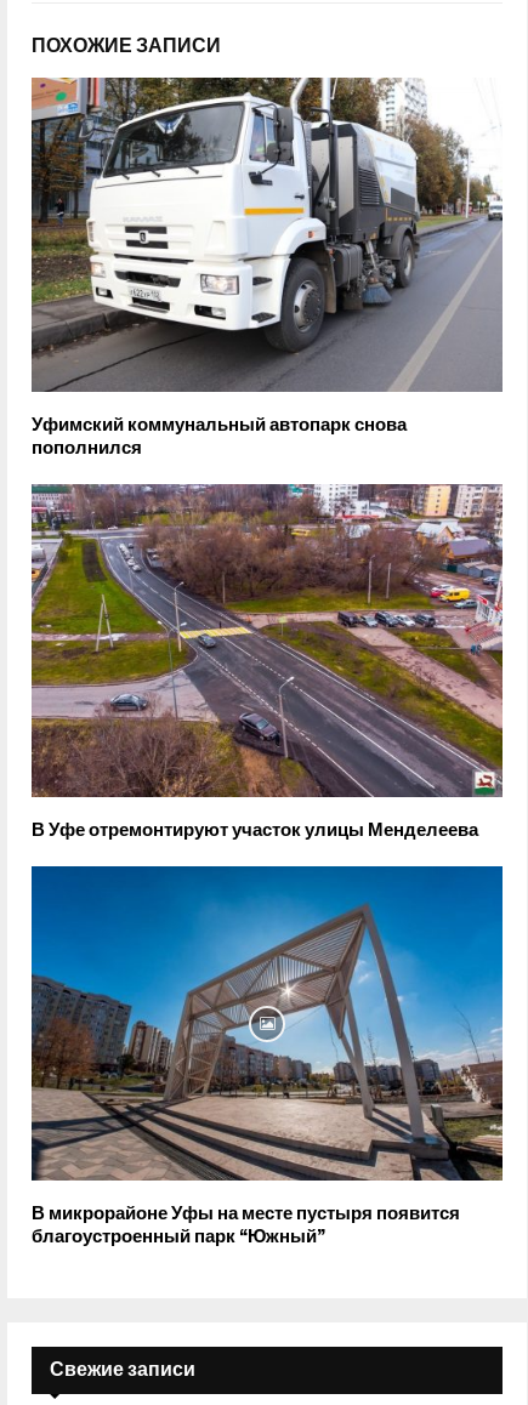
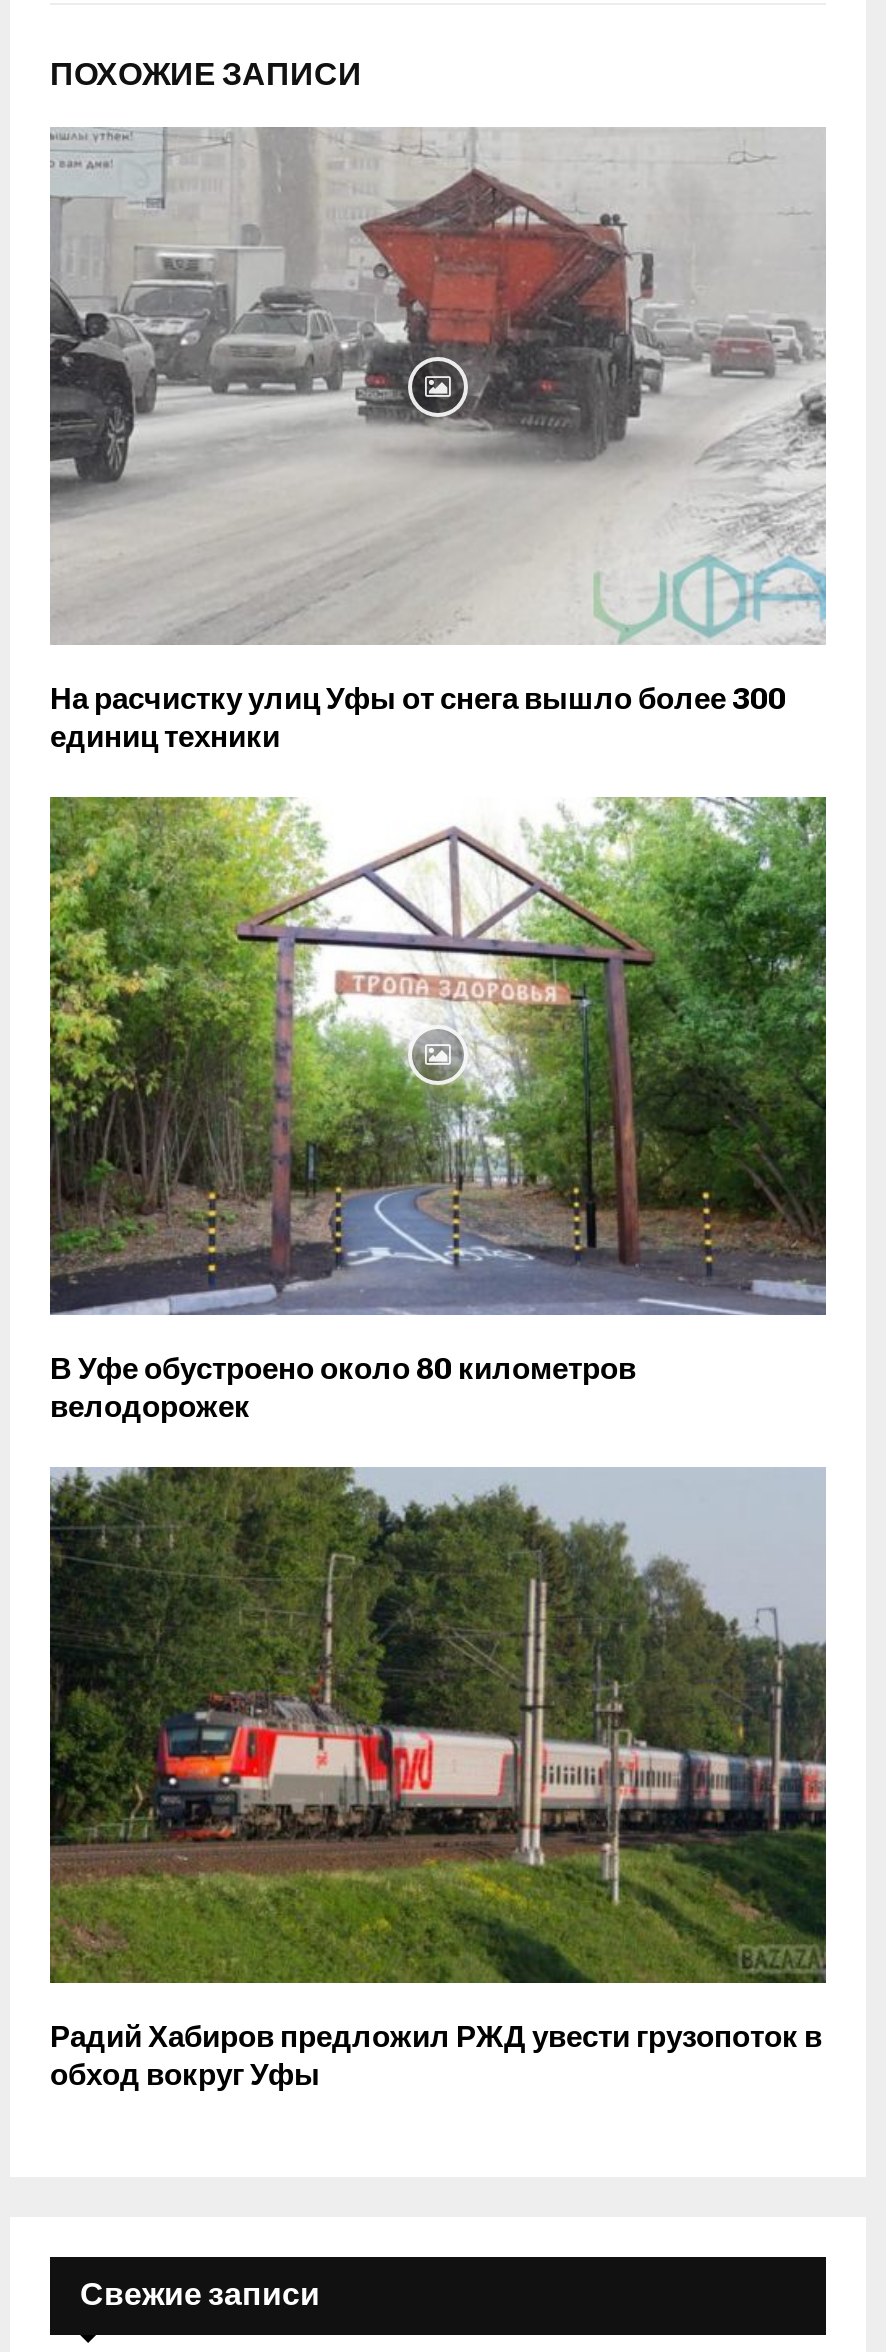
[32,78,503,458] [image] | Уфимский коммунальный автопарк снова | пополнился -> [50,126,826,756] [image] | На расчистку улиц Уфы от снега вышло более 300 | единиц техники
[32,483,504,841] [image] | В Уфе отремонтируют участок улицы Менделеева -> [48,796,828,1425] [image] | В Уфе обустроено около 80 километров | велодорожек
[30,865,504,1247] [image] | В микрорайоне Уфы на месте пустыря появится | благоустроенный парк “Южный” -> [48,1464,828,2094] [image] | Радий Хабиров предложил РЖД увести грузопоток в | обход вокруг Уфы

